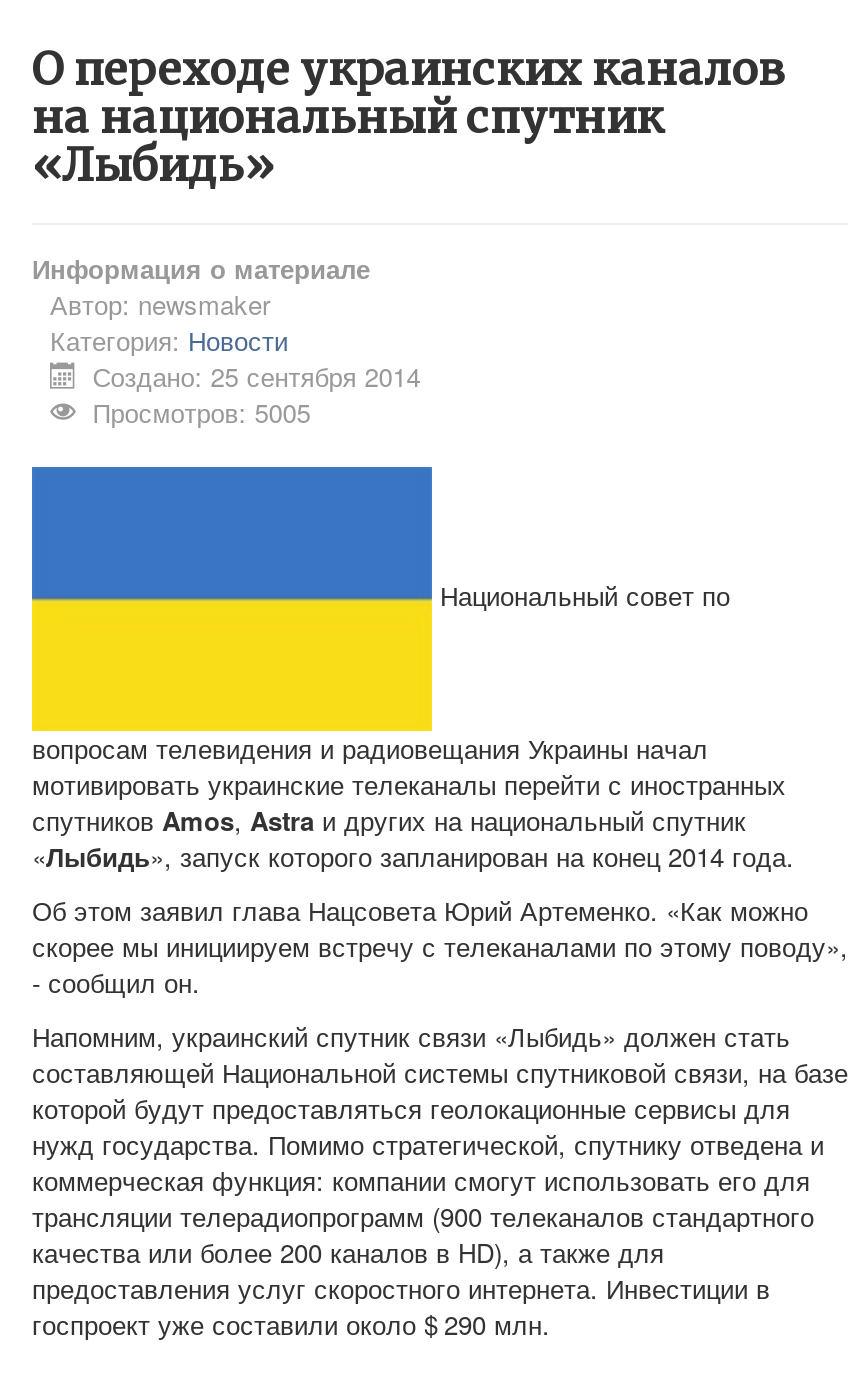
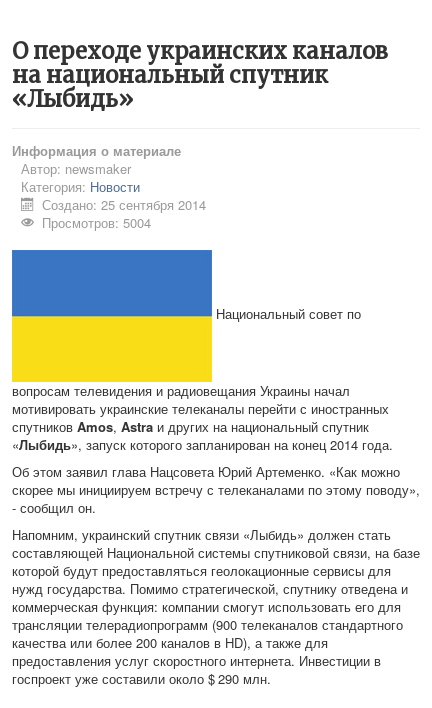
[92,393,310,431] Просмотров: 5005 -> [42,213,151,232] Просмотров: 5004

